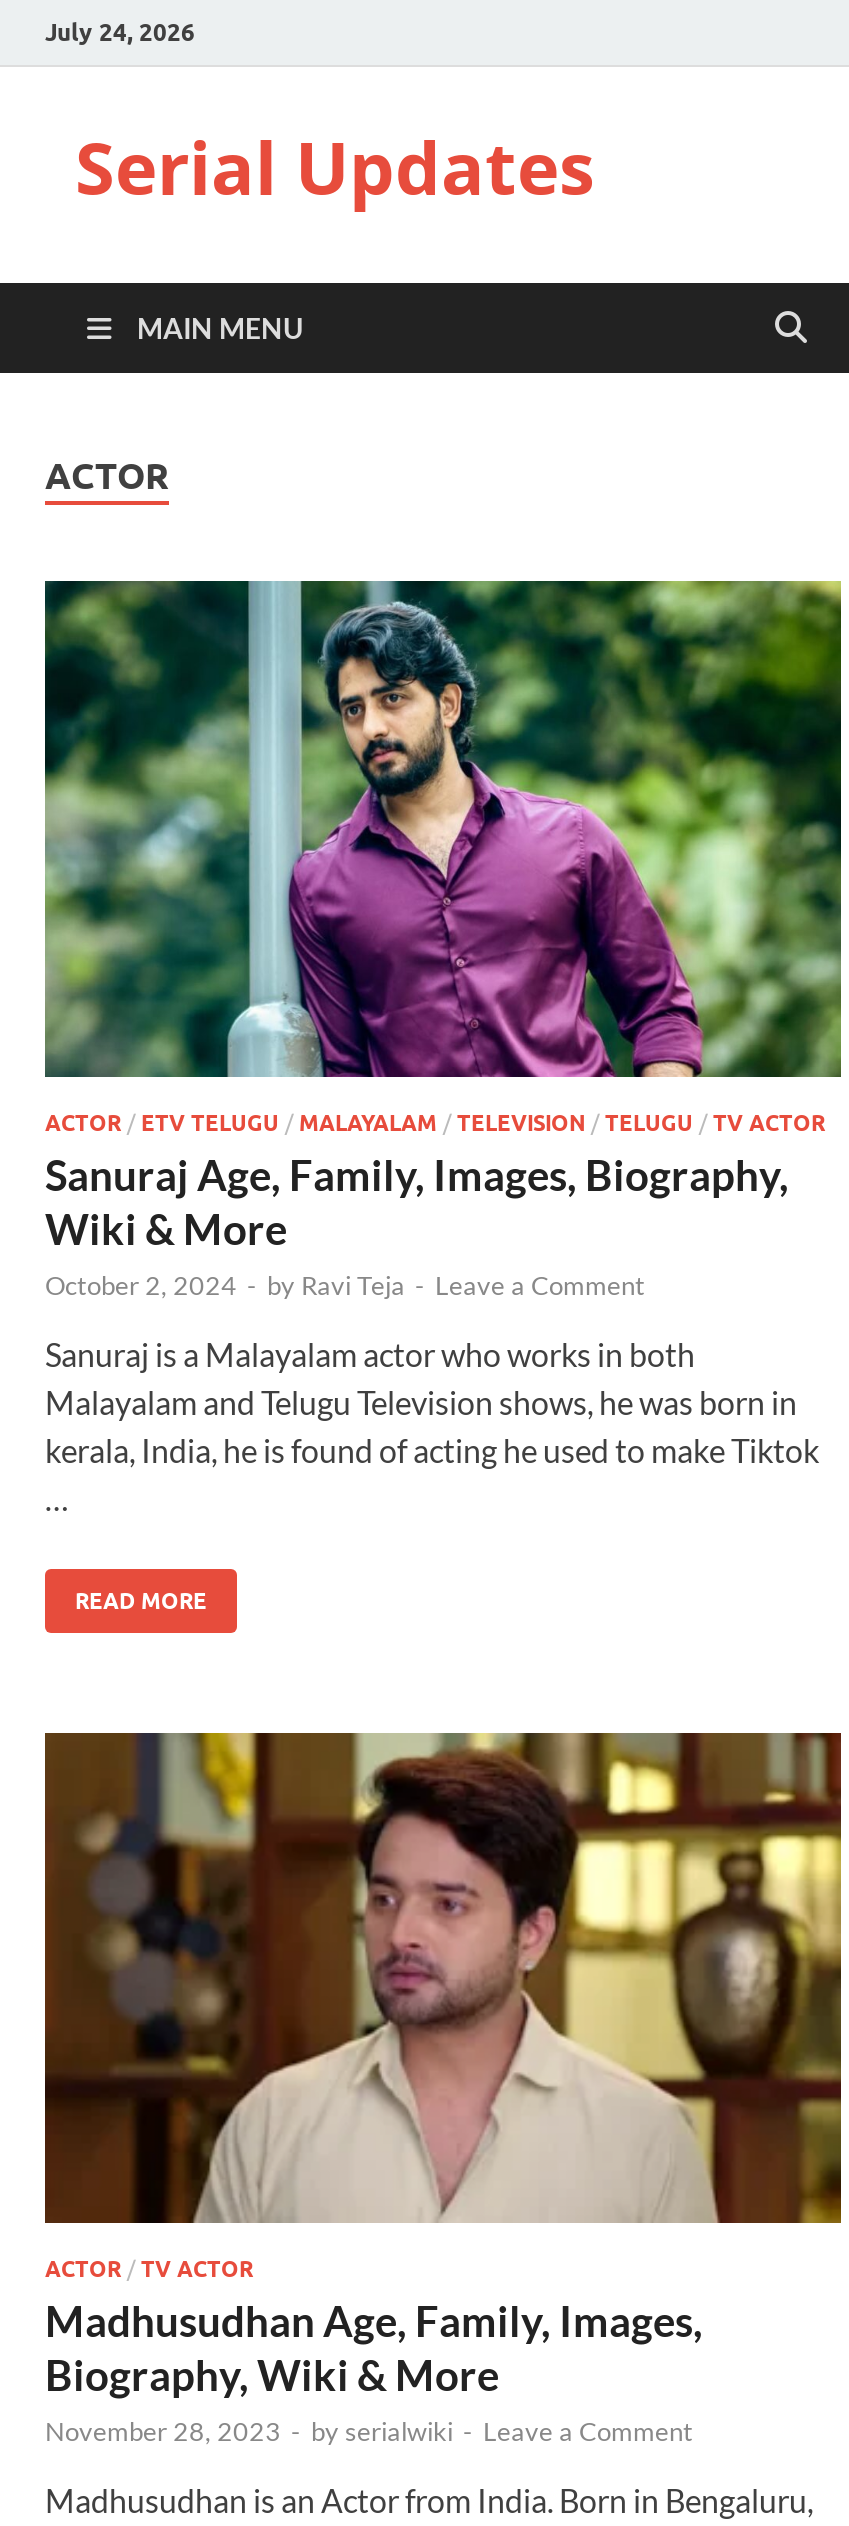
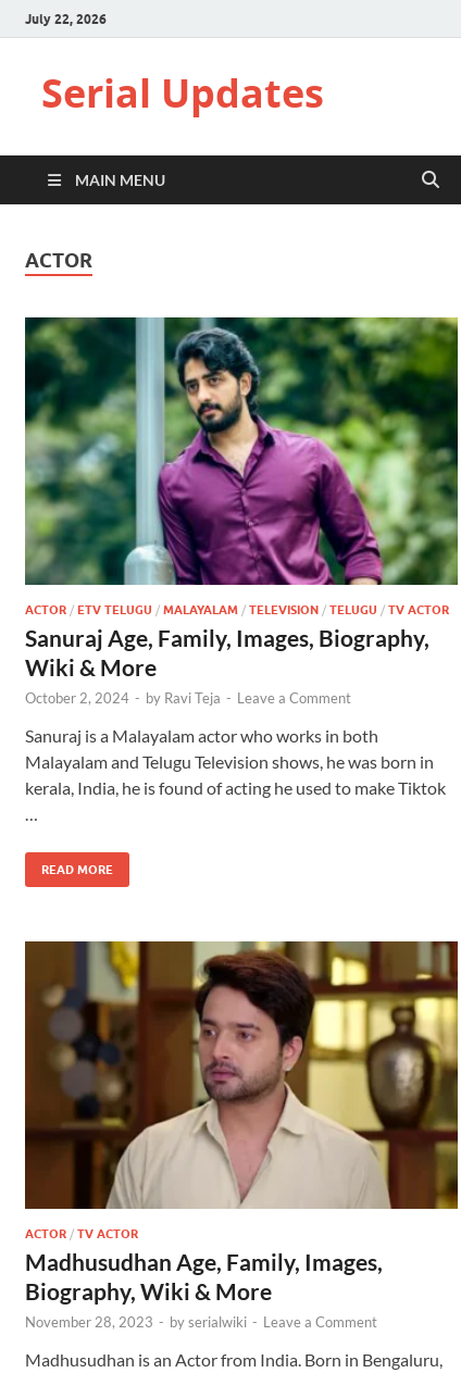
[45,16,195,46] July 24, 2026 -> [25,10,107,27] July 22, 2026

